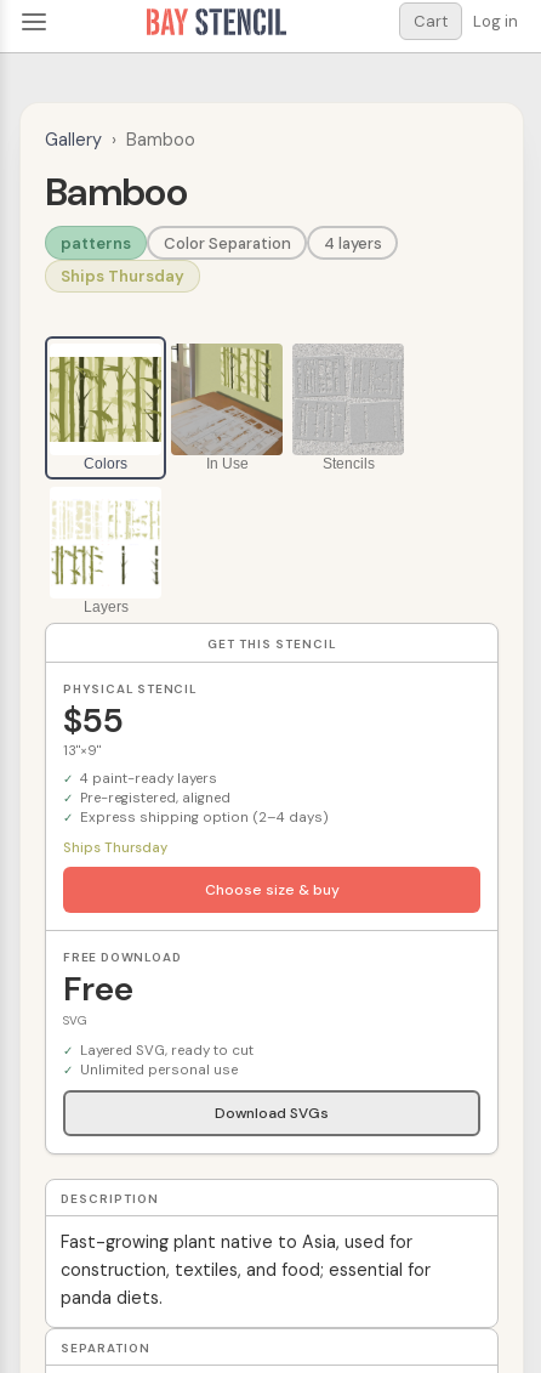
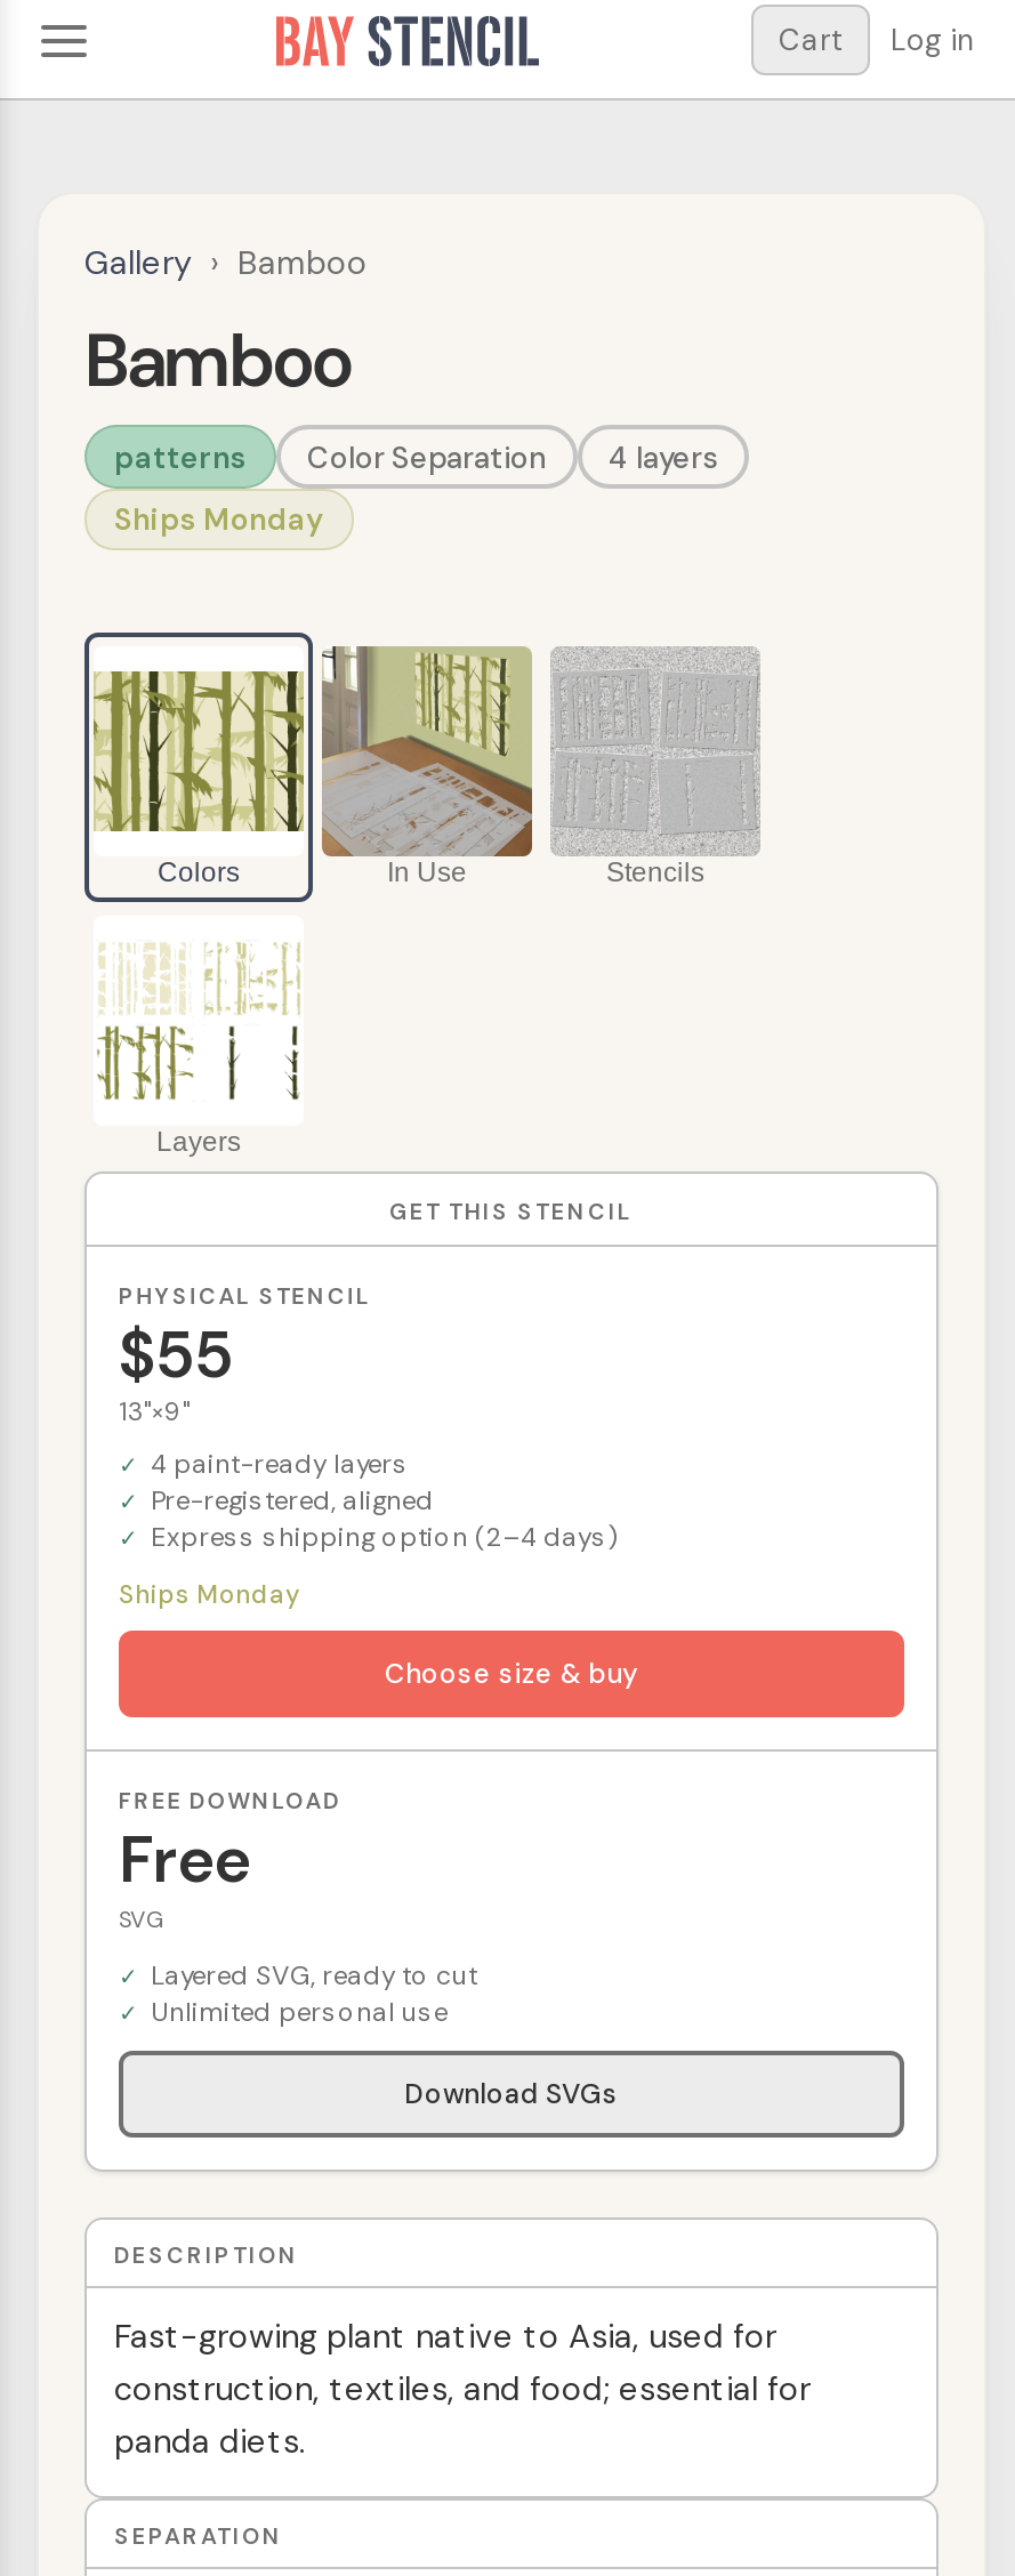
[61,266,184,286] Ships Thursday -> [114,500,324,539] Ships Monday
[63,839,167,856] Ships Thursday -> [119,1578,299,1610] Ships Monday

